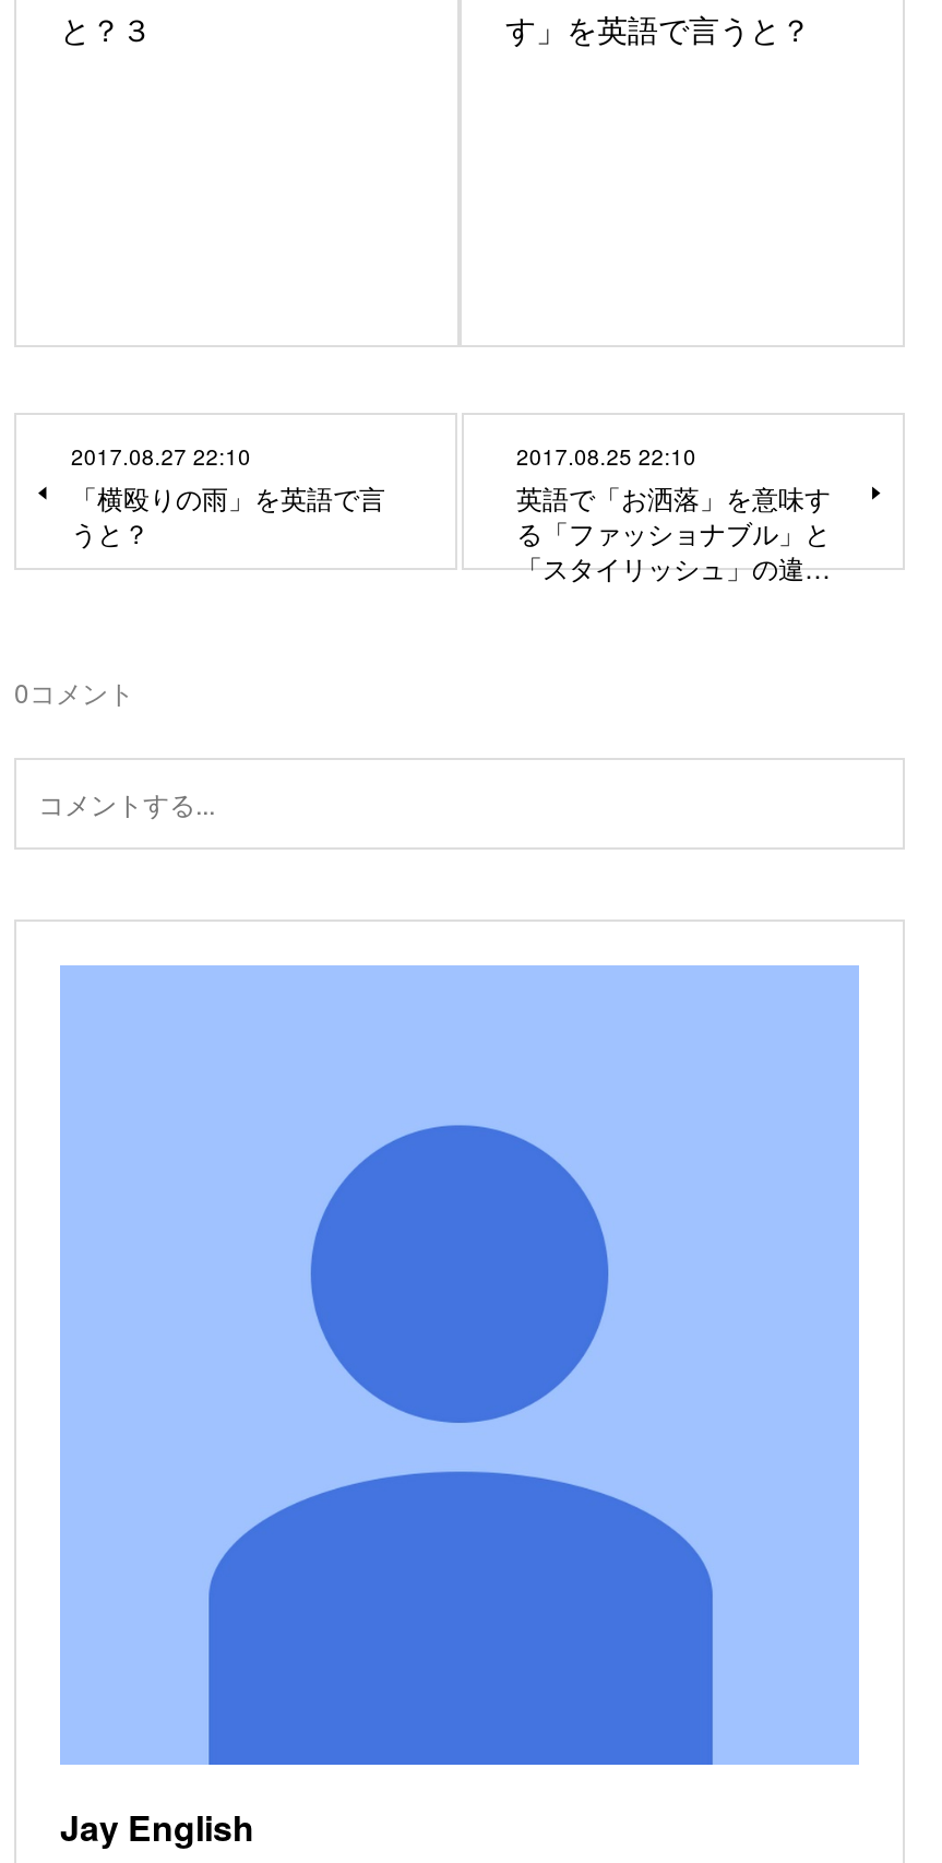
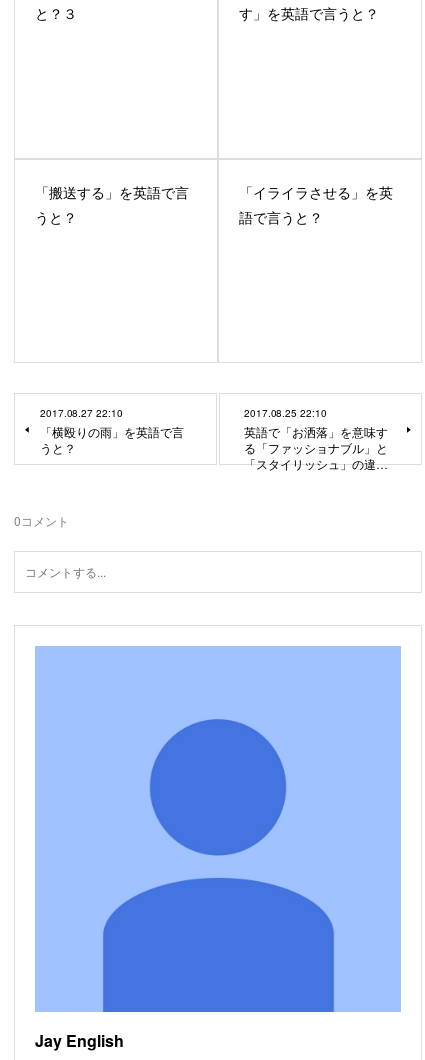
none -> [35,182,189,227] 「搬送する」を英語で言 | うと？
none -> [239,182,393,227] 「イライラさせる」を英 | 語で言うと？

